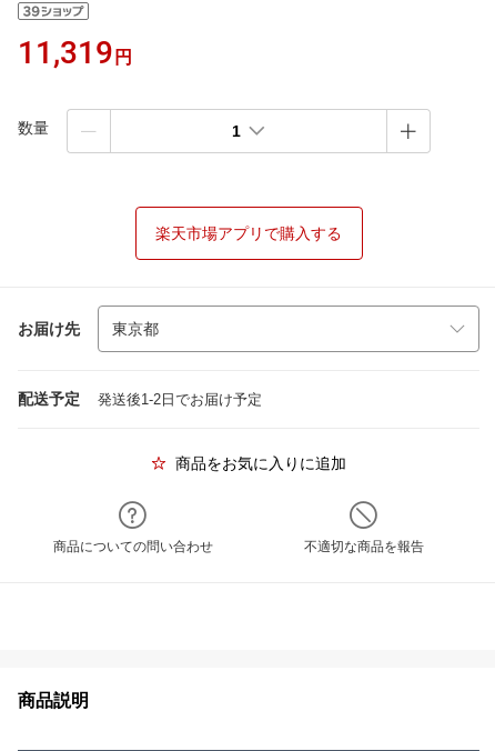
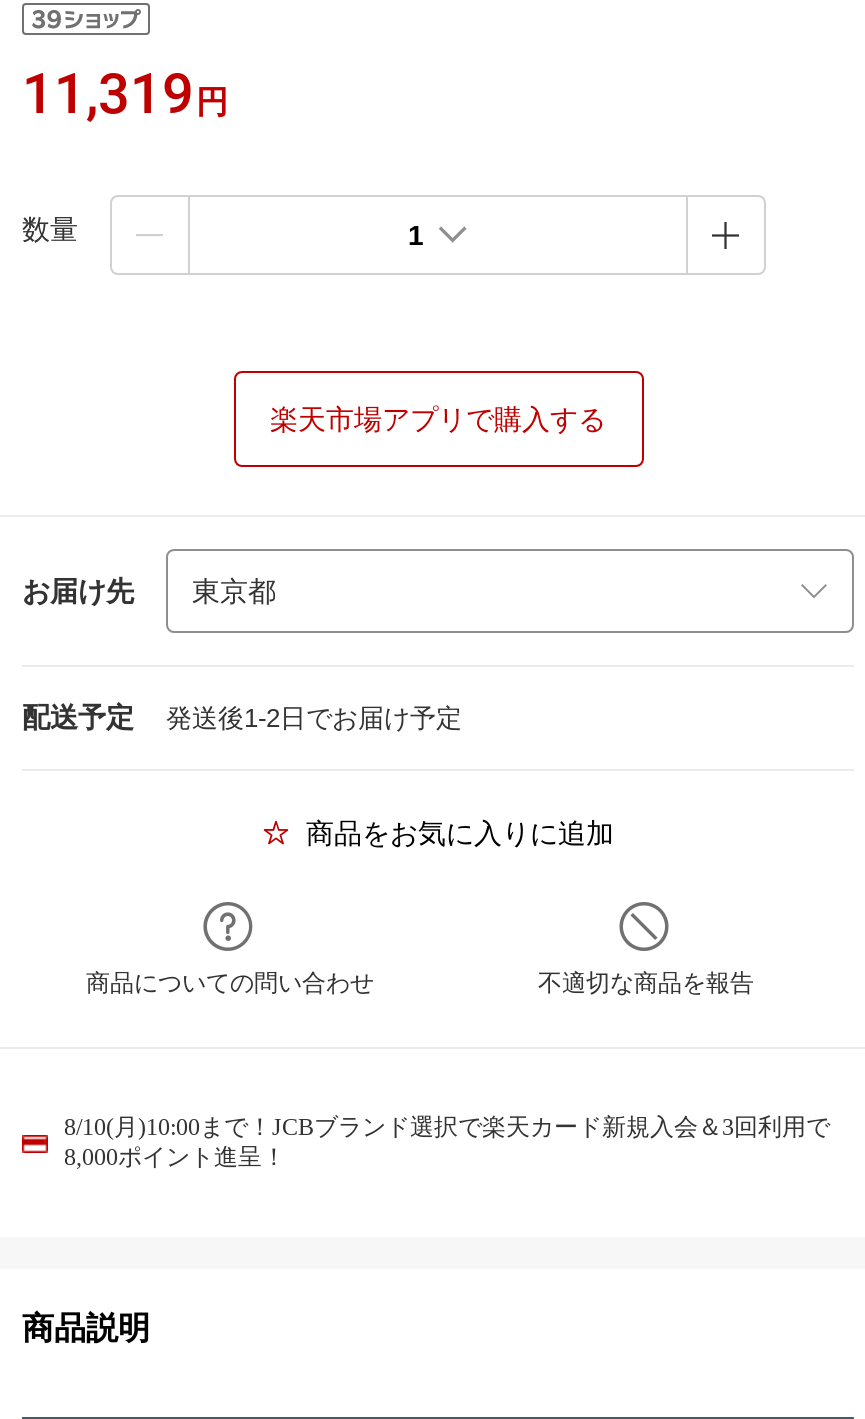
none -> [64,1113,830,1171] 8/10(月)10:00まで！JCBブランド選択で楽天カード新規入会＆3回利用で | 8,000ポイント進呈！

